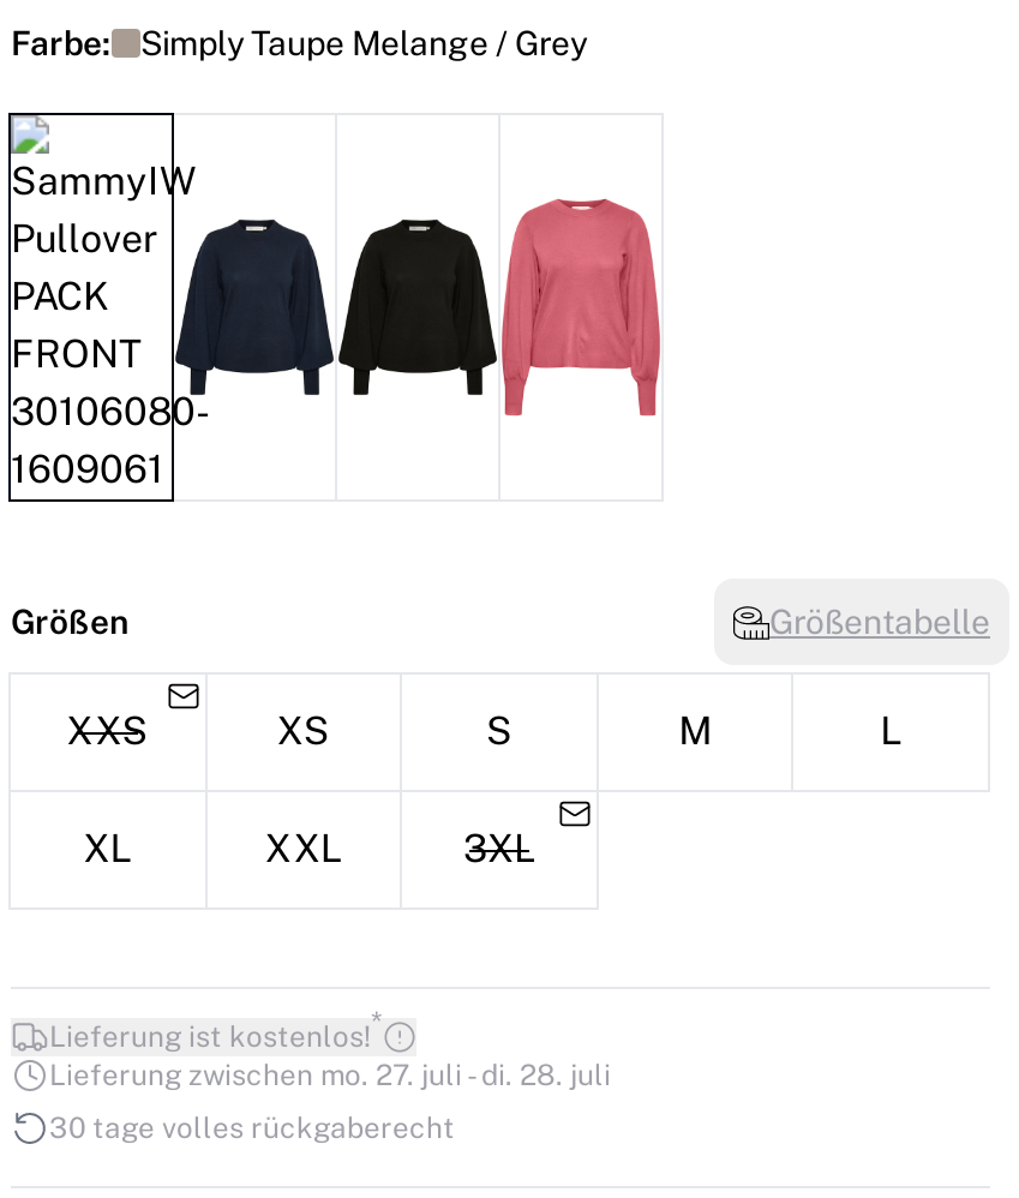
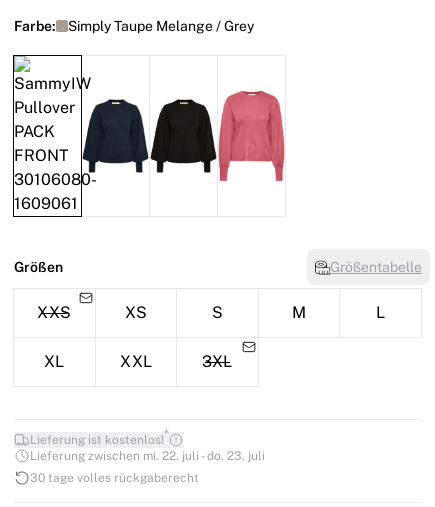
[49,1059,611,1092] Lieferung zwischen mo. 27. juli - di. 28. juli -> [30,449,265,463] Lieferung zwischen mi. 22. juli - do. 23. juli

